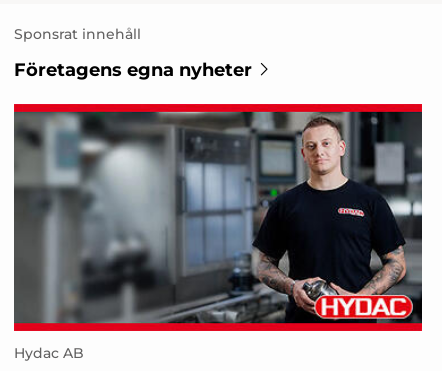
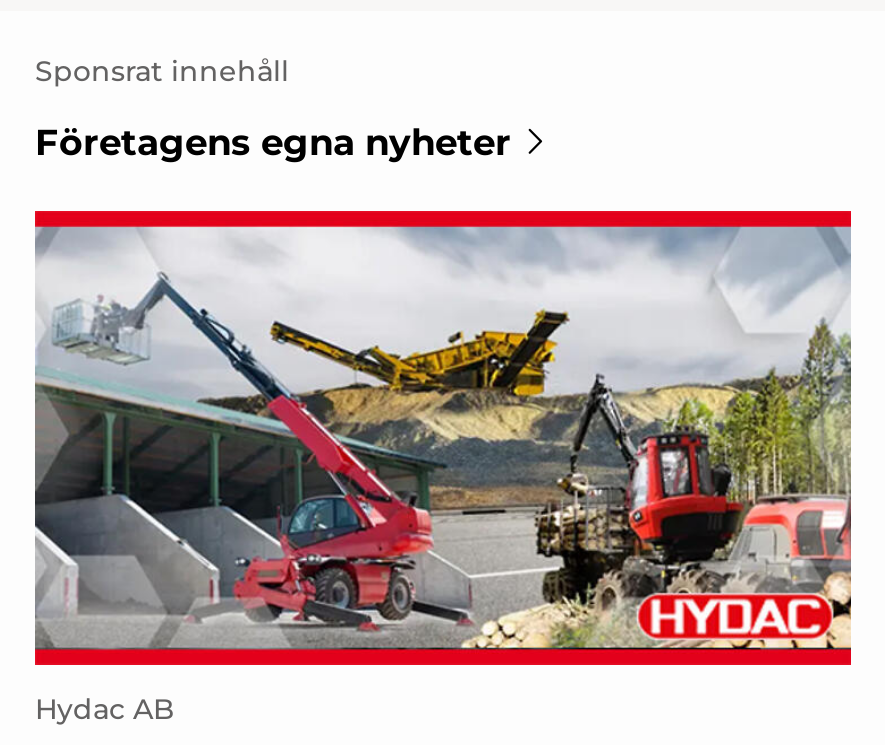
[13,111,423,324] [image] -> [35,225,853,651] [image]

